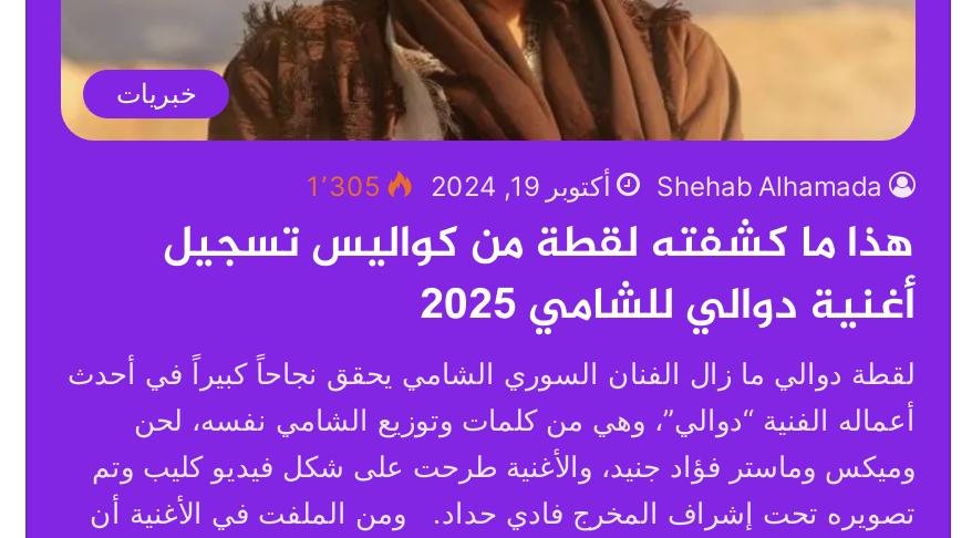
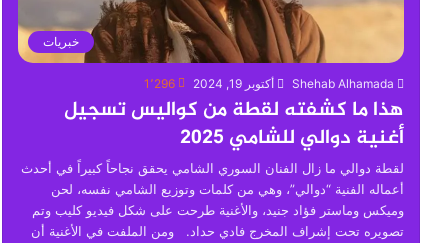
[307,169,380,202] 1٬305 -> [144,76,175,91] 1٬296

